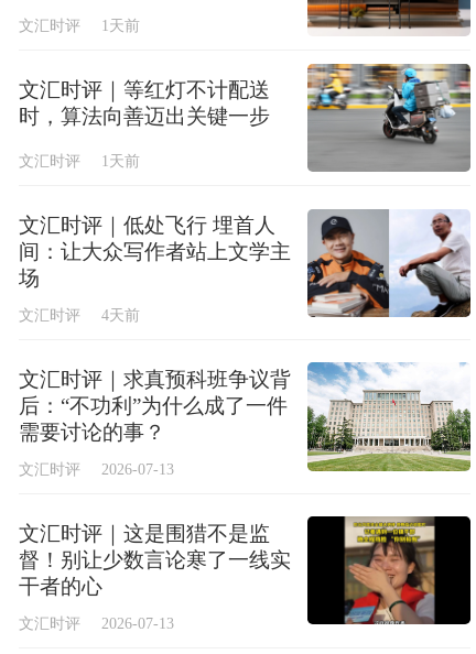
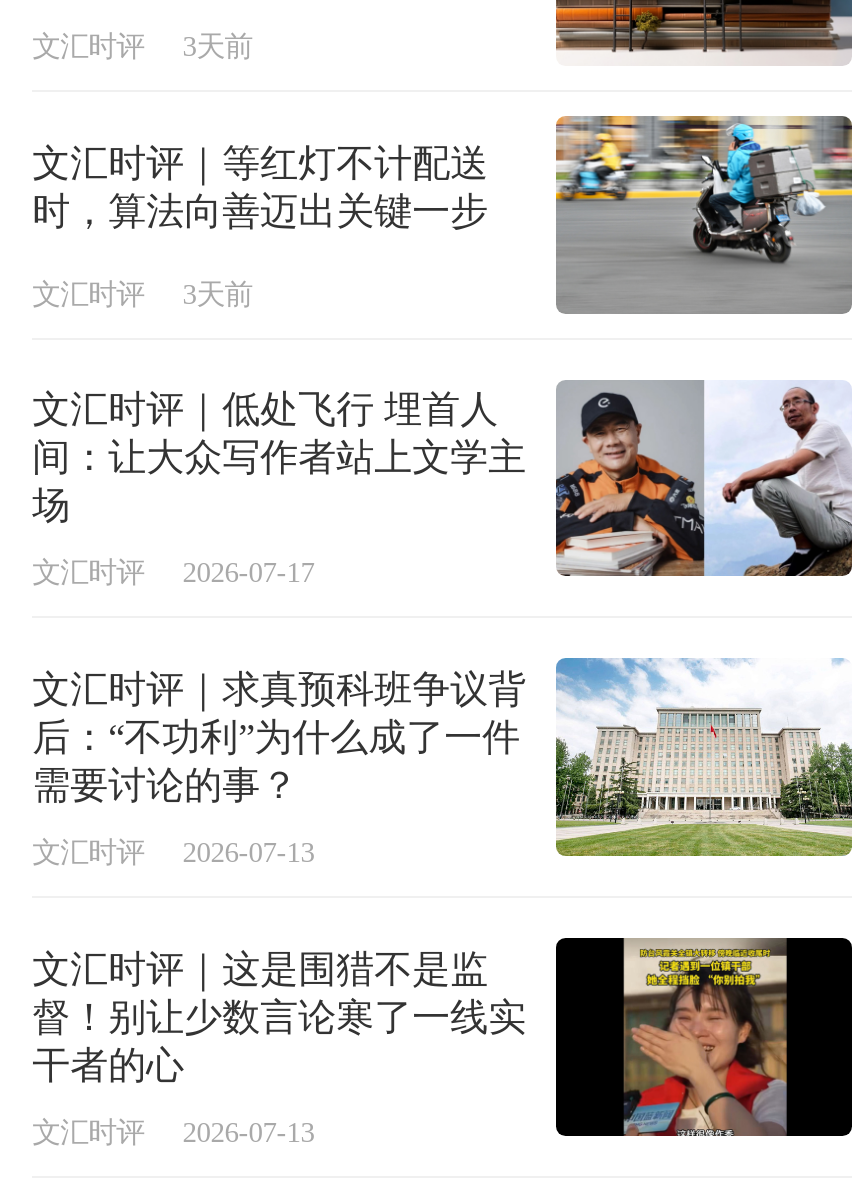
[19,17,140,34] 文汇时评 1天前 -> [32,30,252,62] 文汇时评 3天前
[19,152,140,170] 文汇时评 1天前 -> [32,277,252,309] 文汇时评 3天前
[19,306,140,324] 文汇时评 4天前 -> [32,556,314,588] 文汇时评 2026-07-17

